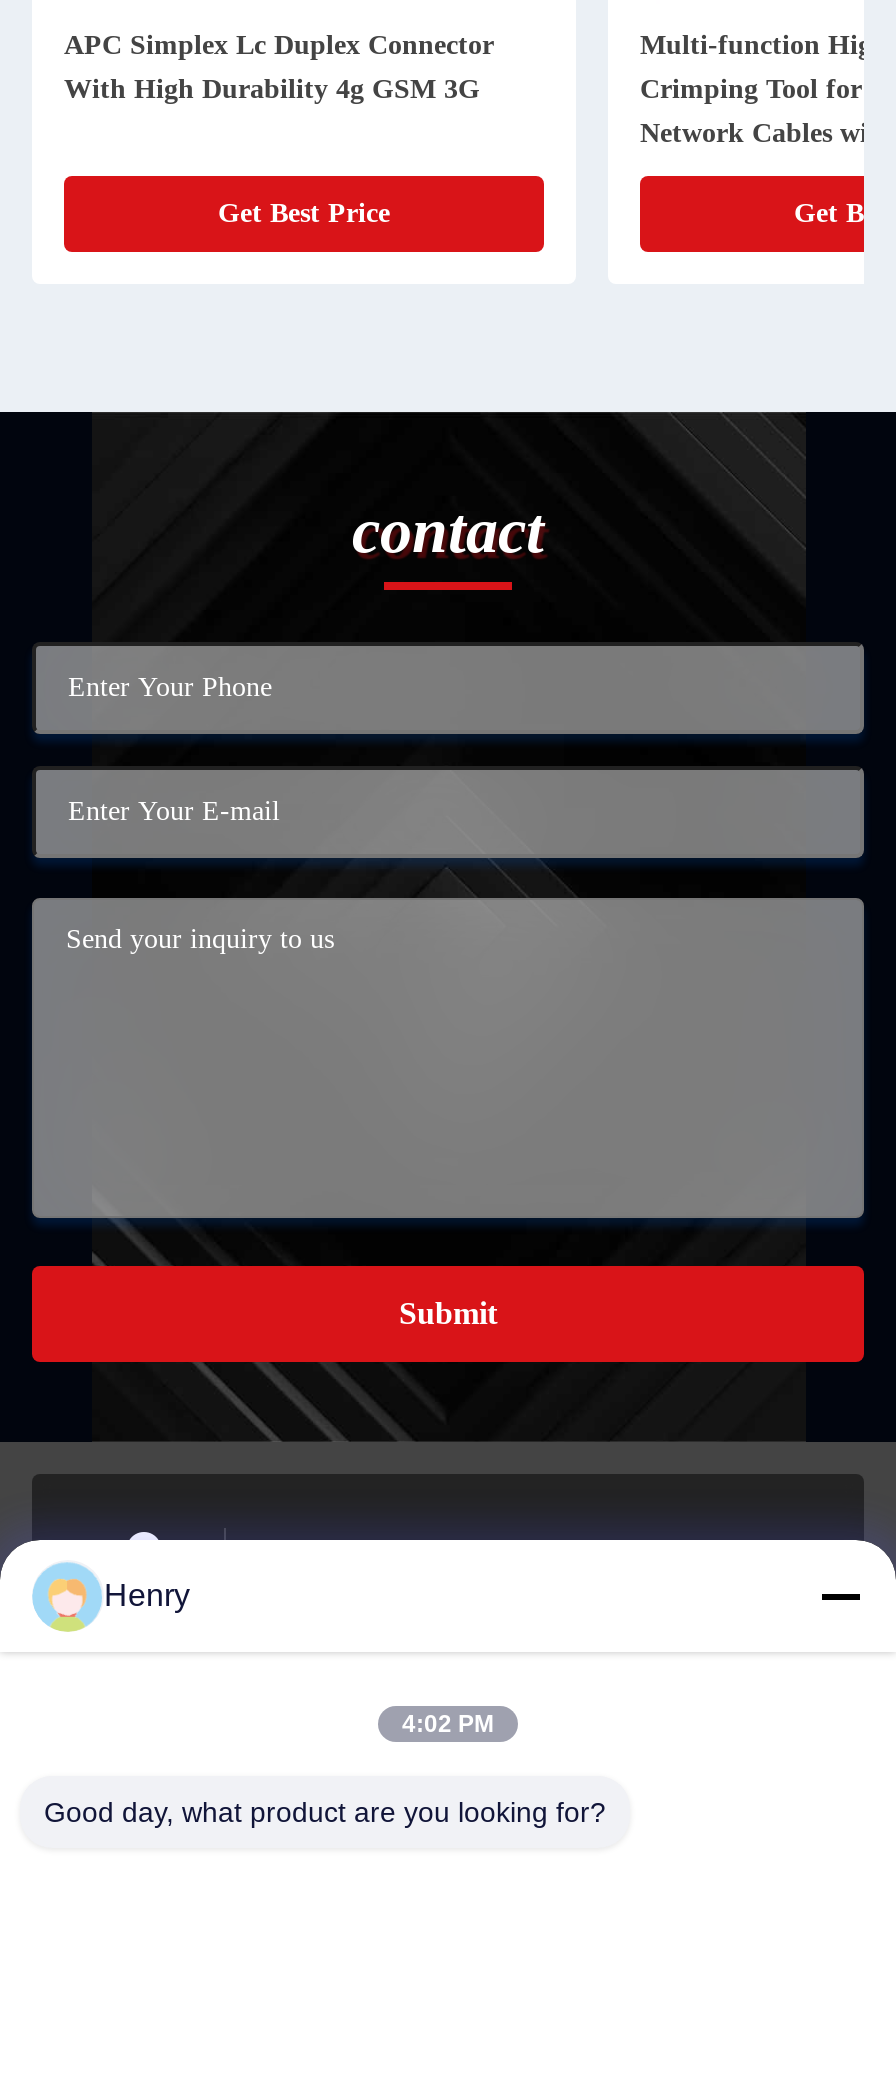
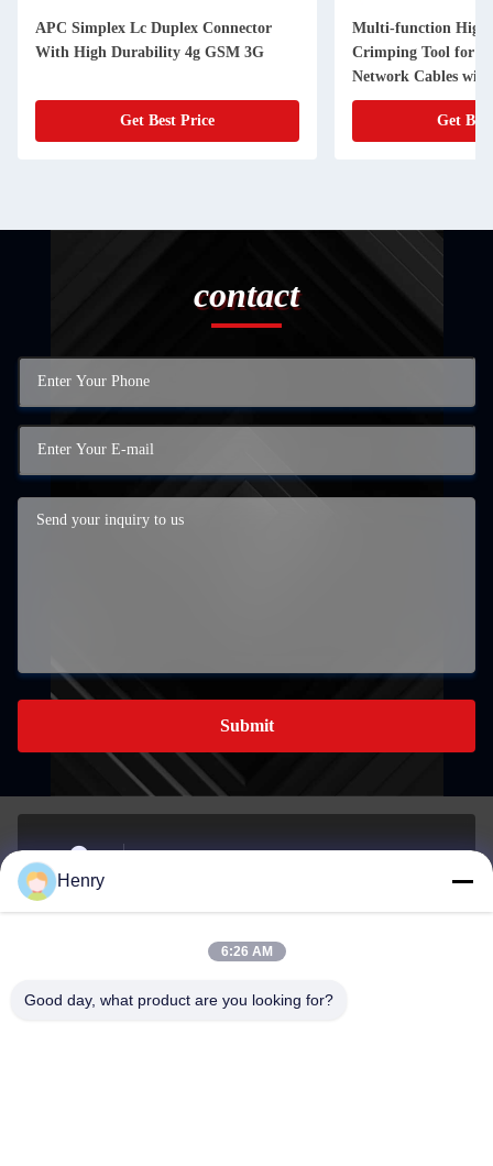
[402,1710,494,1738] 4:02 PM -> [221,944,272,959] 6:26 AM

